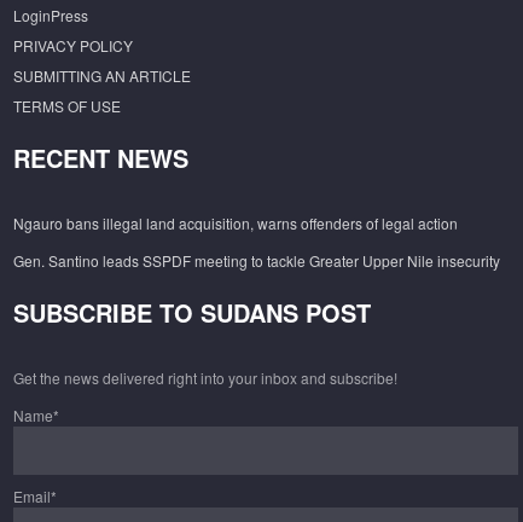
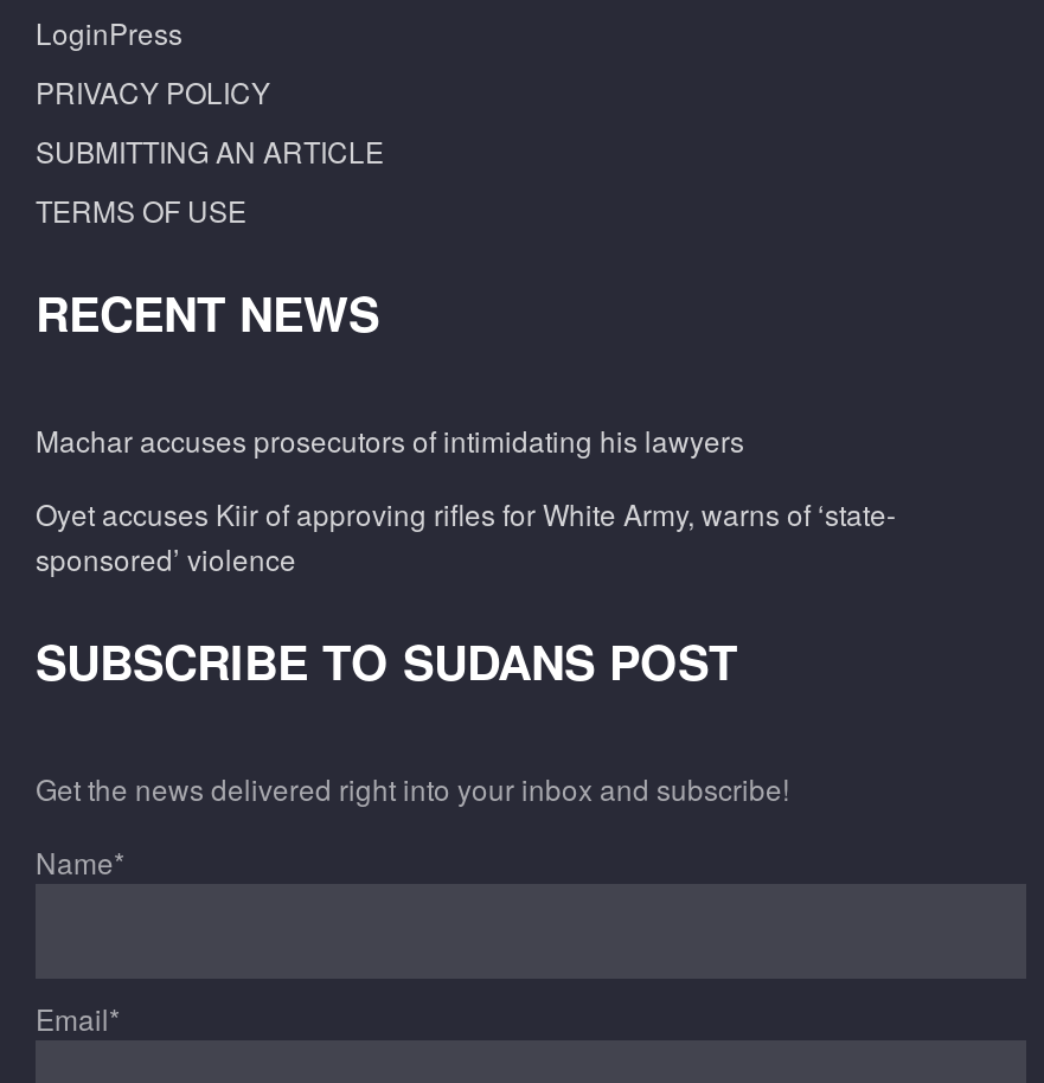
[13,213,458,234] Ngauro bans illegal land acquisition, warns offenders of legal action -> [36,418,744,458] Machar accuses prosecutors of intimidating his lawyers
[13,251,500,271] Gen. Santino leads SSPDF meeting to tackle Greater Upper Nile insecurity -> [36,491,896,577] Oyet accuses Kiir of approving rifles for White Army, warns of ‘state- | sponsored’ violence

